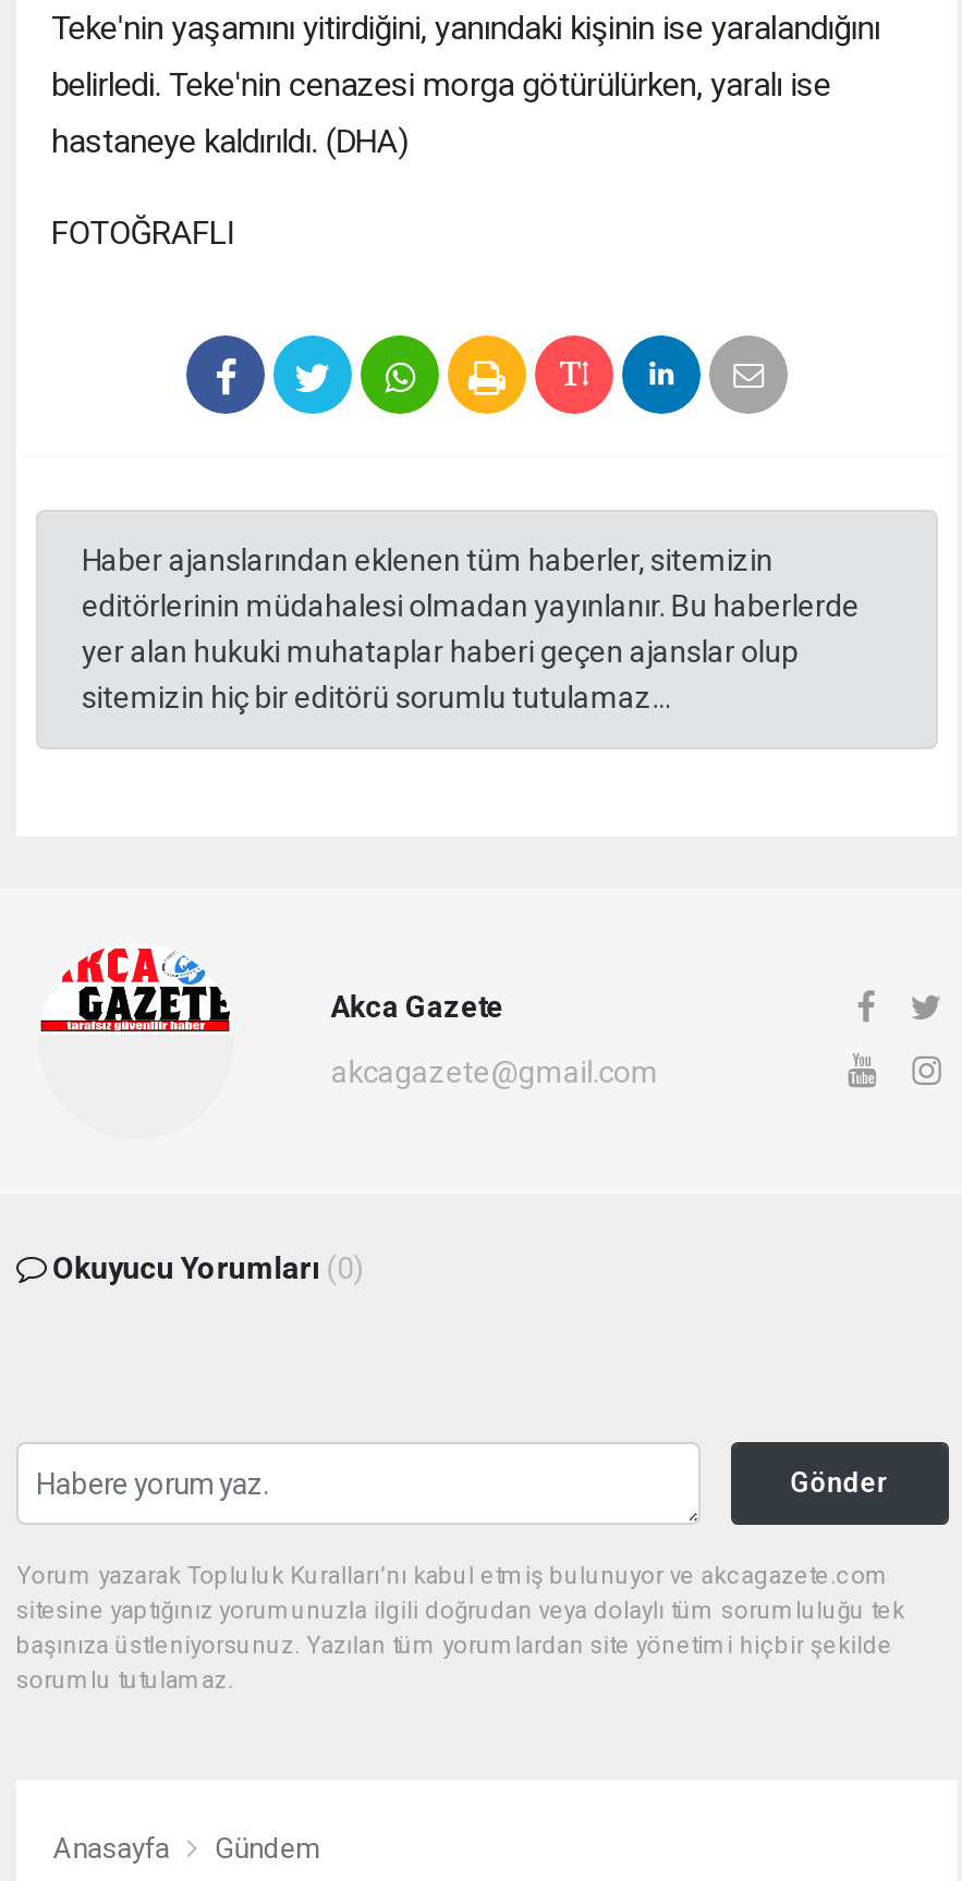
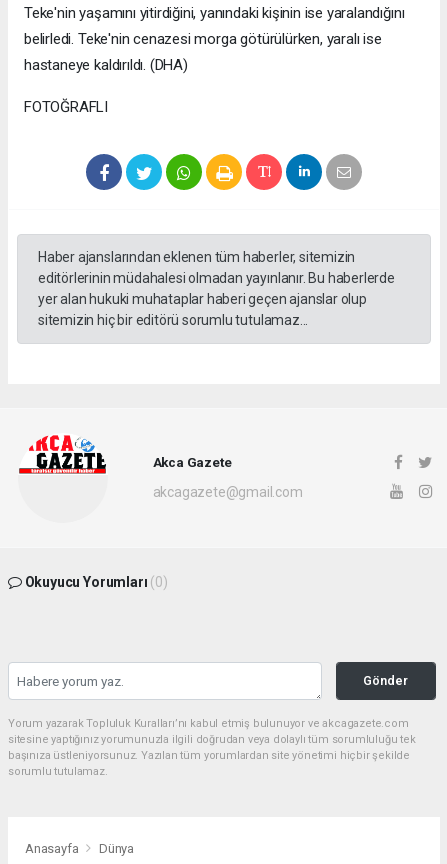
[214,1831,319,1864] Gündem -> [99,840,134,855] Dünya

